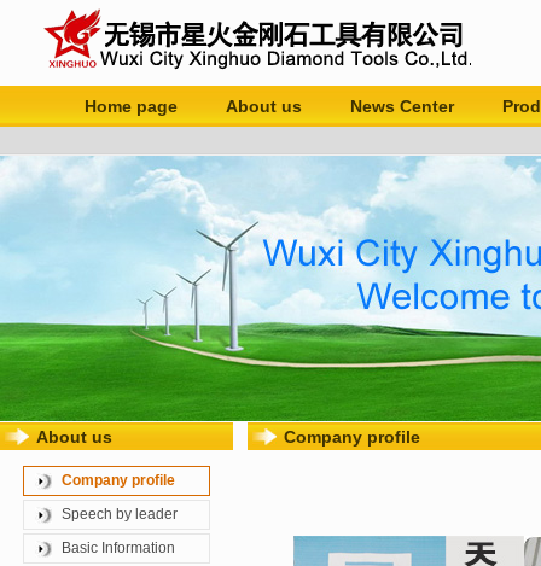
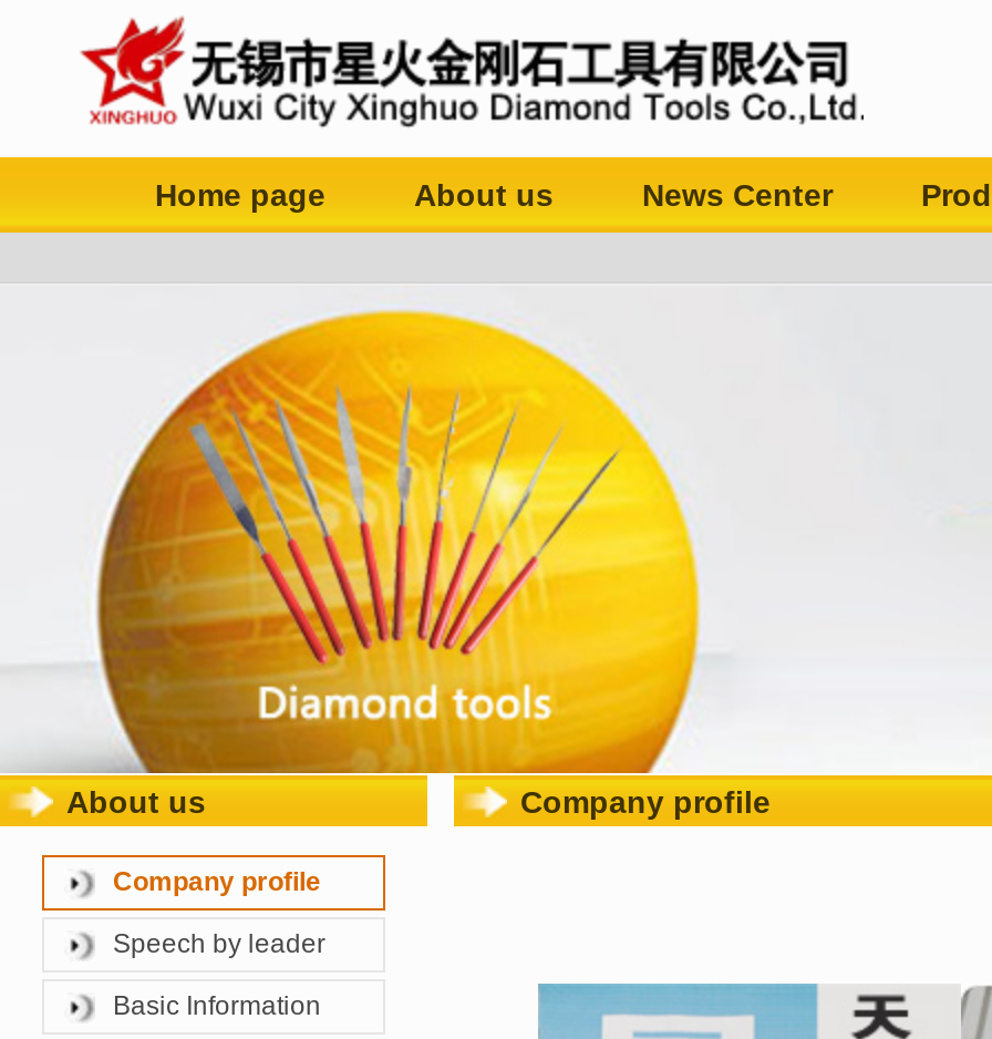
[4,156,537,422] [image] -> [7,288,985,775] [image]

